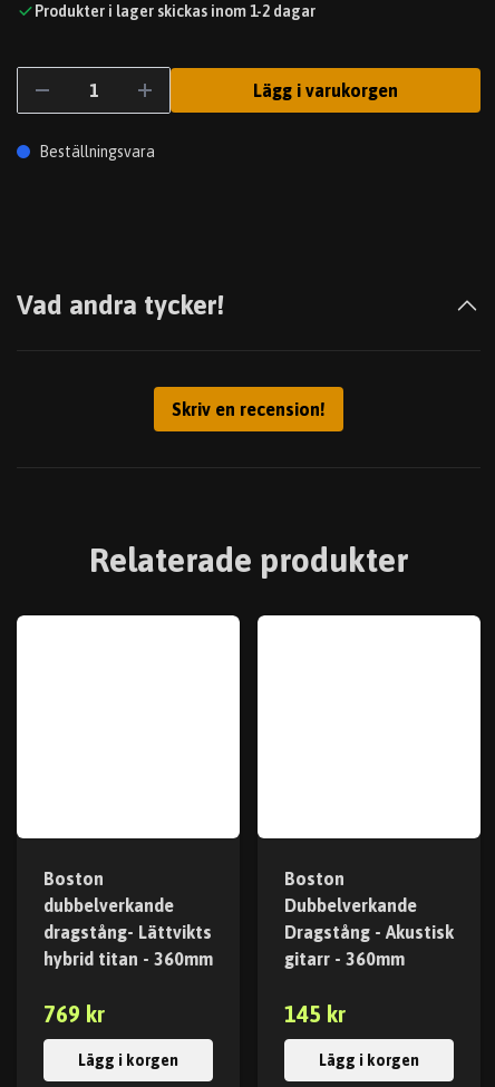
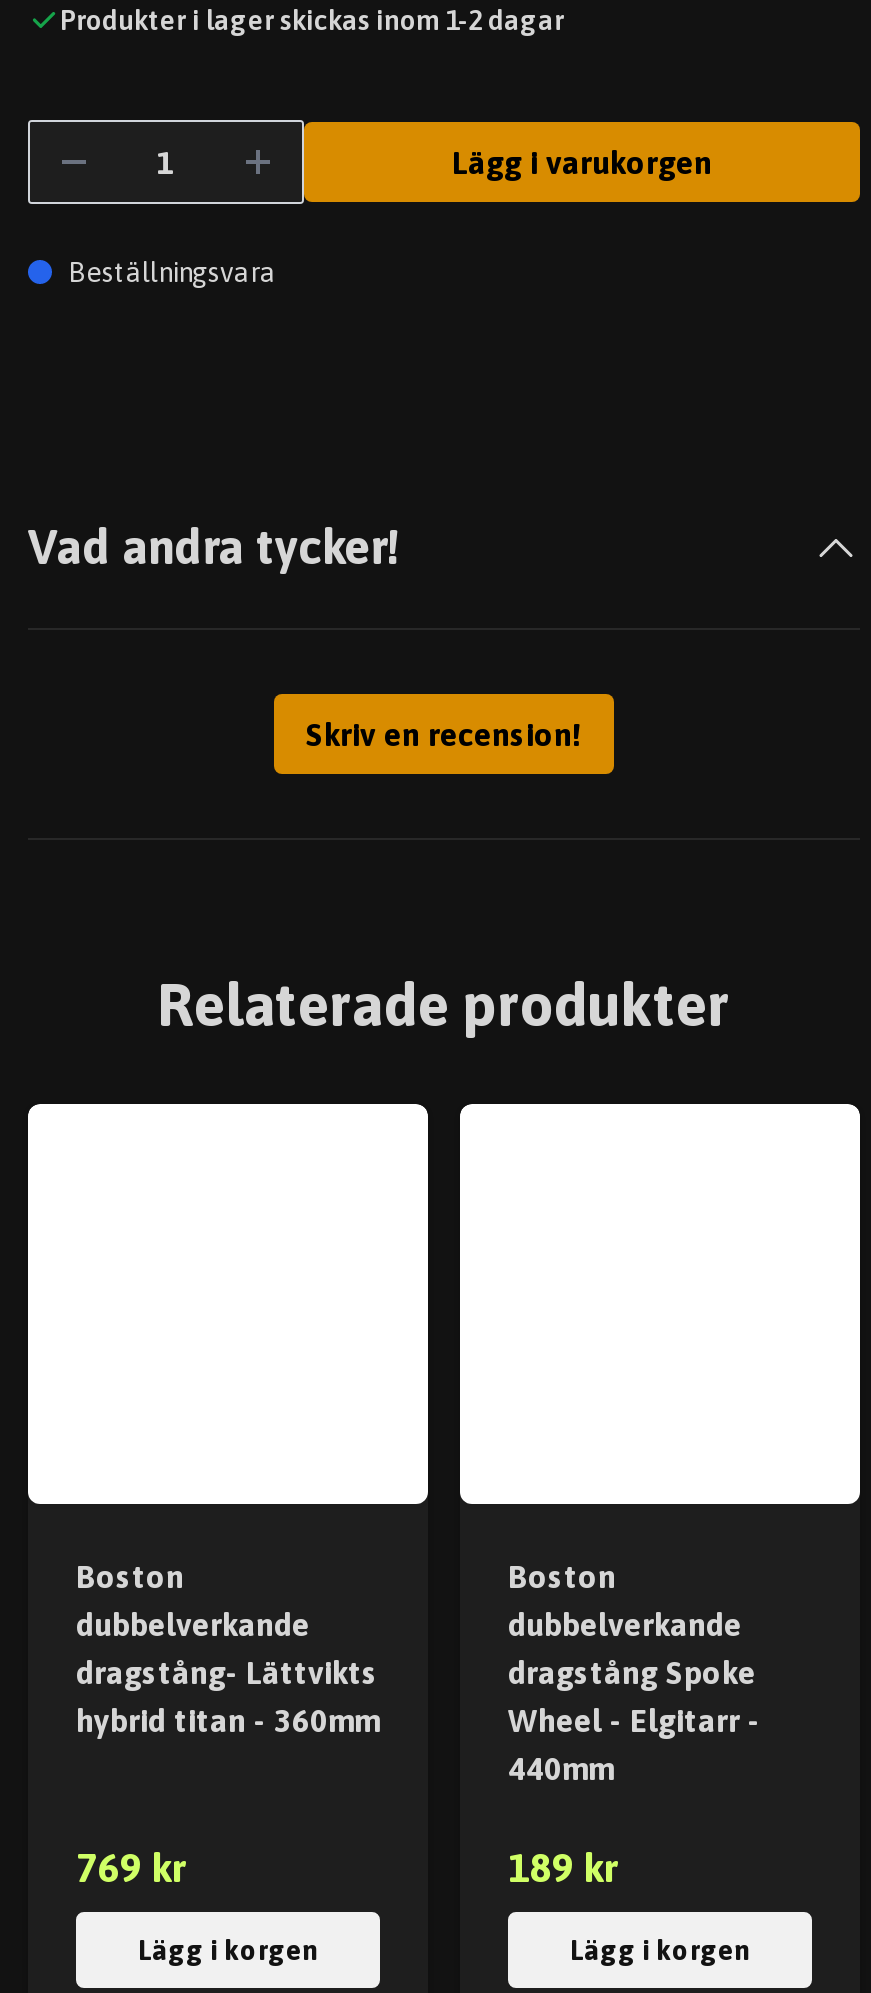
[284,895,454,969] Dubbelverkande | Dragstång - Akustisk | gitarr - 360mm -> [508,1606,760,1786] dubbelverkande | dragstång Spoke | Wheel - Elgitarr - | 440mm
[284,1001,346,1027] 145 kr -> [508,1844,618,1890] 189 kr

